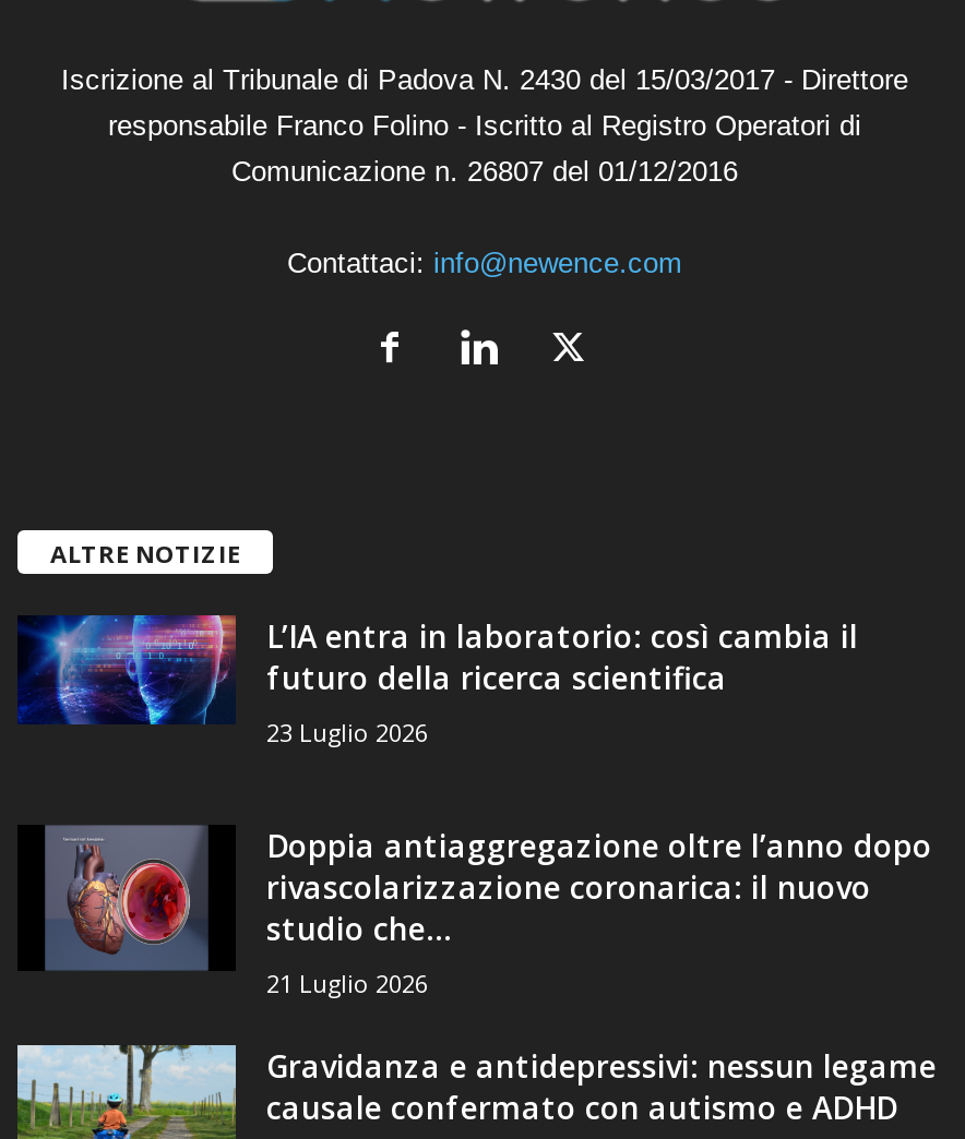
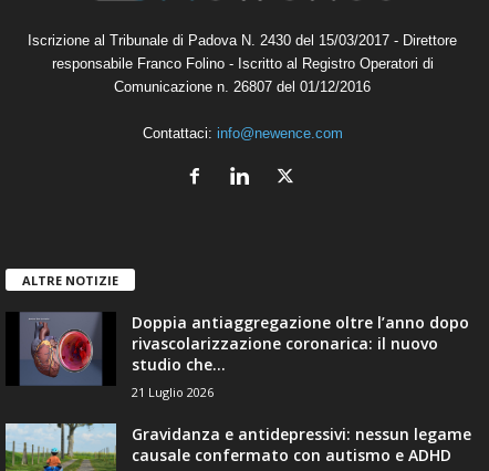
[17,613,858,759] [image] | L’IA entra in laboratorio: così cambia il | futuro della ricerca scientifica | 23 Luglio 2026 -> none

